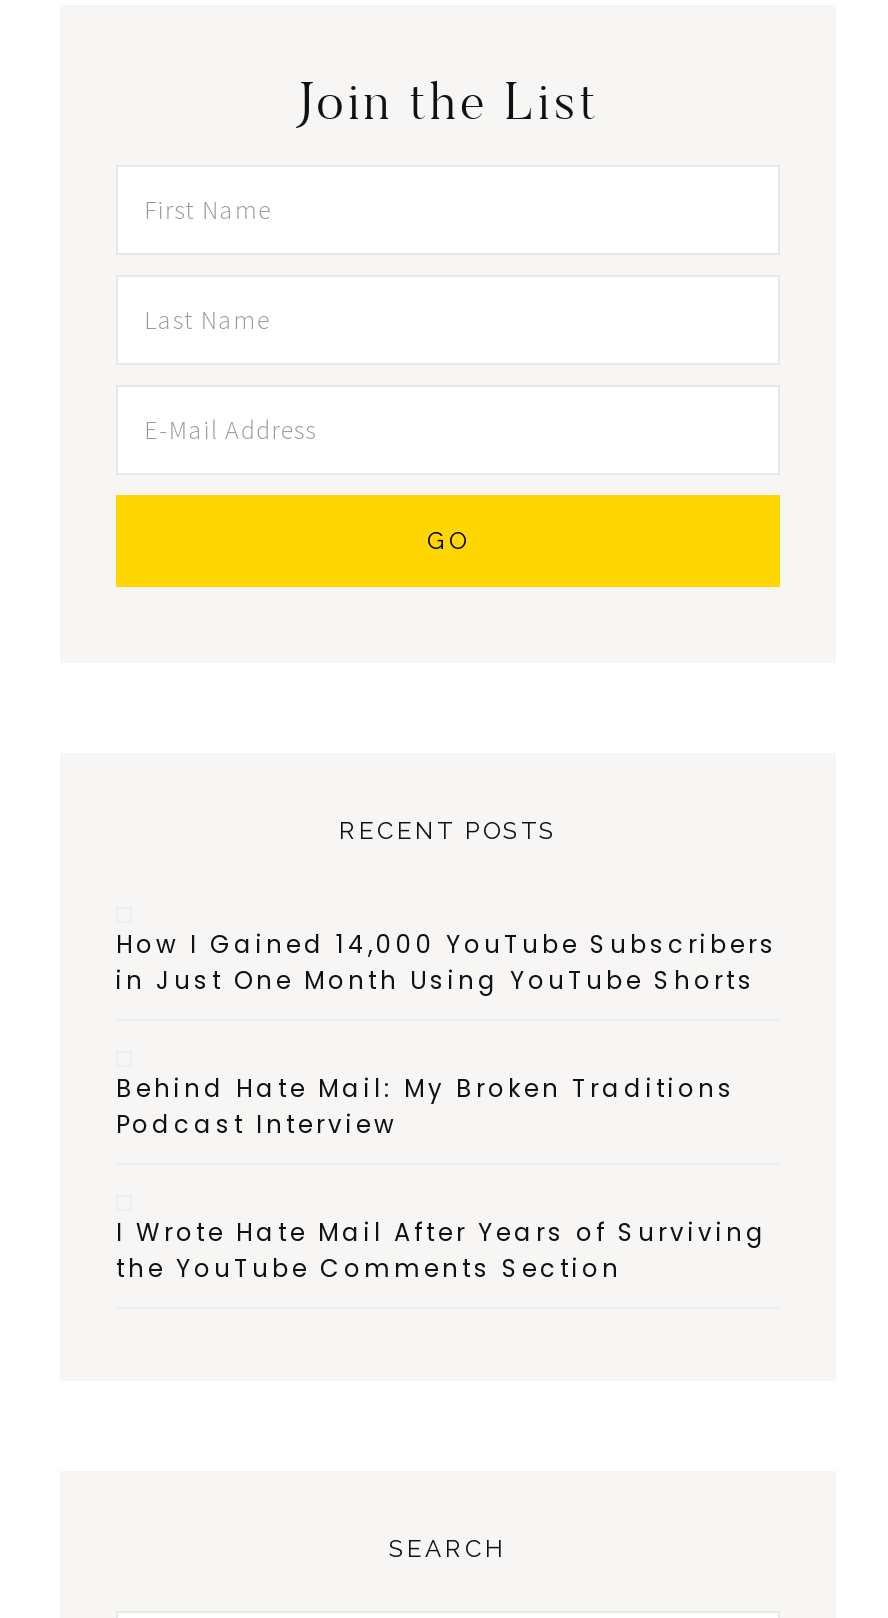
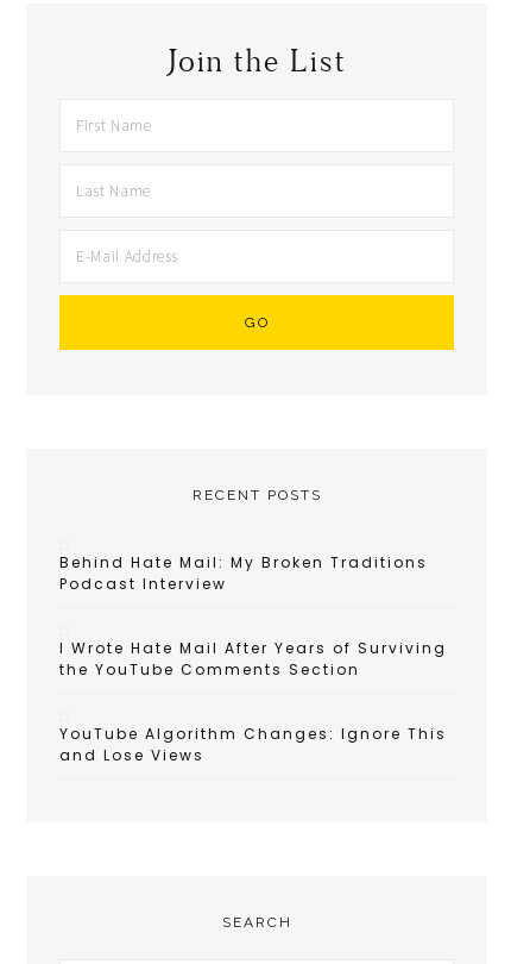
[116,927,778,997] How I Gained 14,000 YouTube Subscribers | in Just One Month Using YouTube Shorts -> none
moved [116,1071,768,1285] -> [59,552,447,679]: Behind Hate Mail: My Broken Traditions | Podcast Interview | I Wrote Hate Mail After Years of Surviving | the YouTube Comments Section
none -> [59,723,447,765] YouTube Algorithm Changes: Ignore This | and Lose Views

